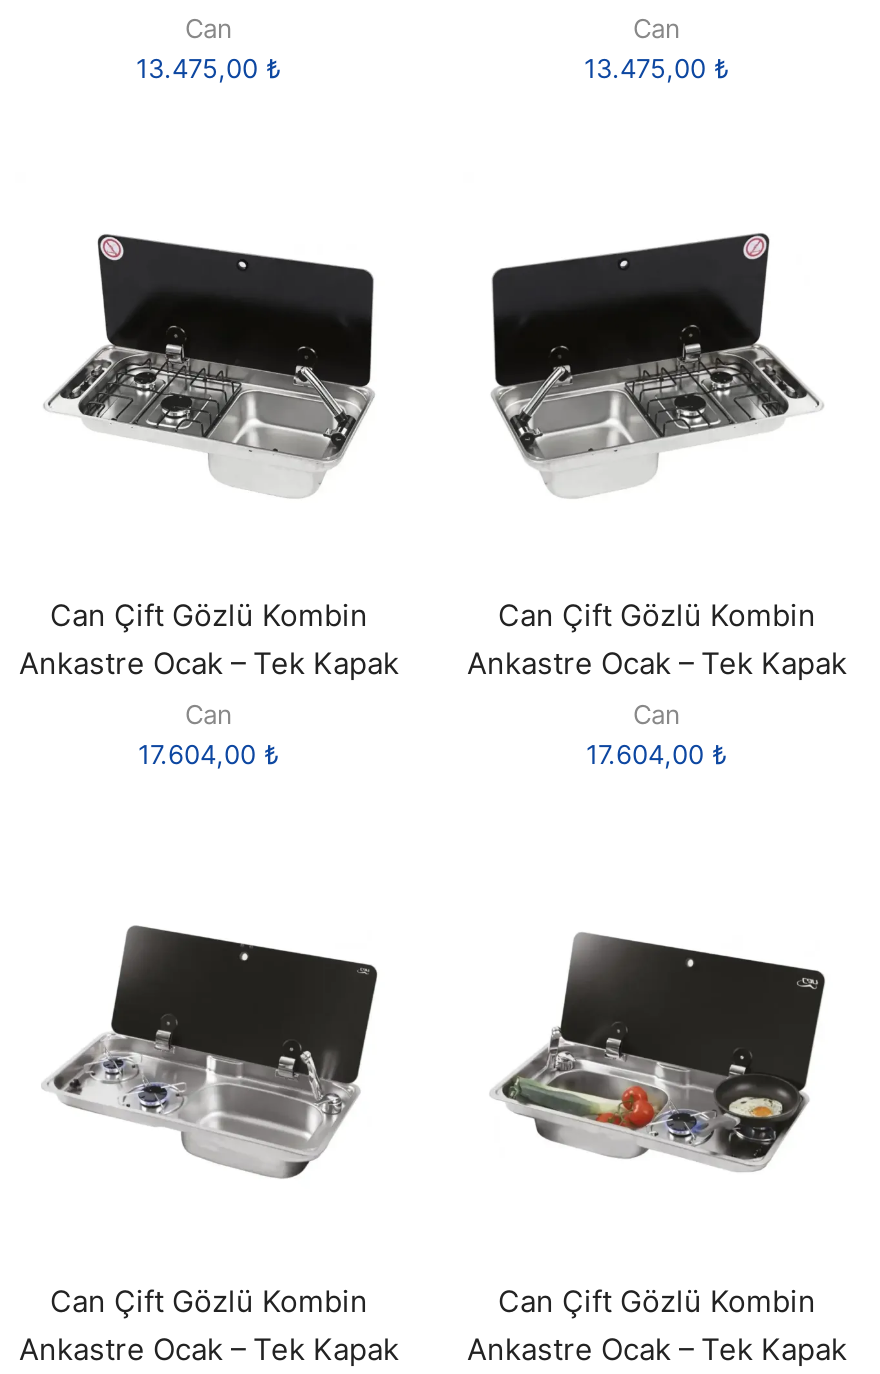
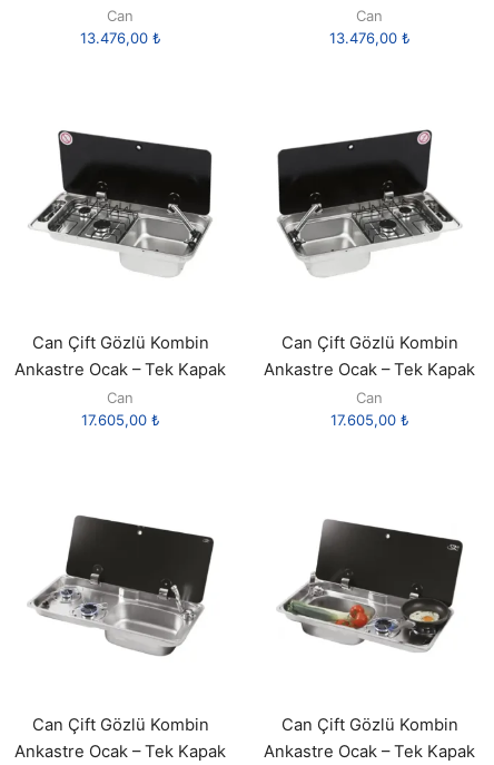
[136,51,282,83] 13.475,00 ₺ -> [80,29,161,46] 13.476,00 ₺
[584,51,730,83] 13.475,00 ₺ -> [329,29,410,46] 13.476,00 ₺
[138,738,280,770] 17.604,00 ₺ -> [81,411,160,429] 17.605,00 ₺
[586,738,728,770] 17.604,00 ₺ -> [330,411,409,429] 17.605,00 ₺

